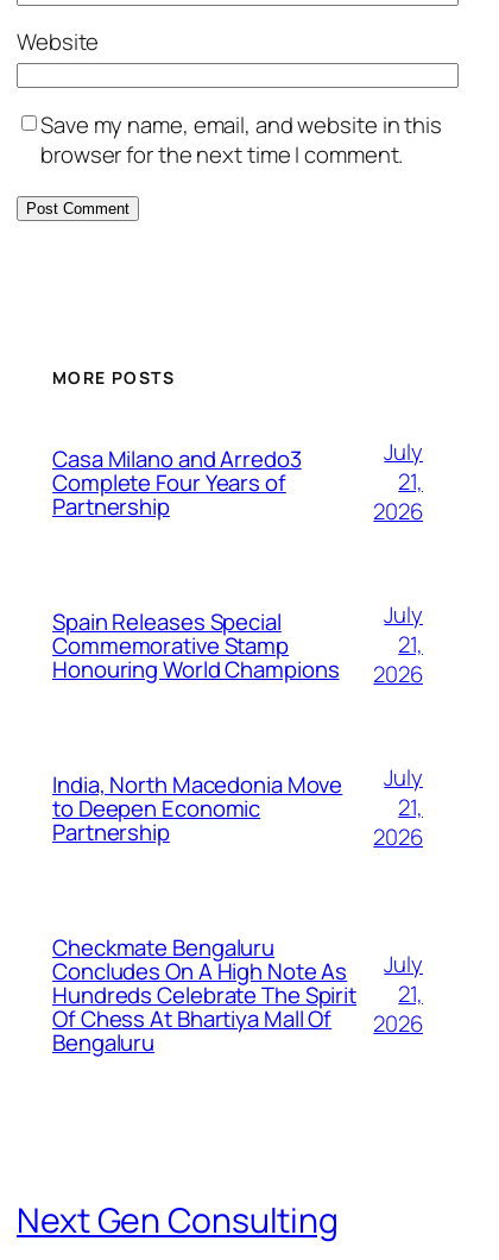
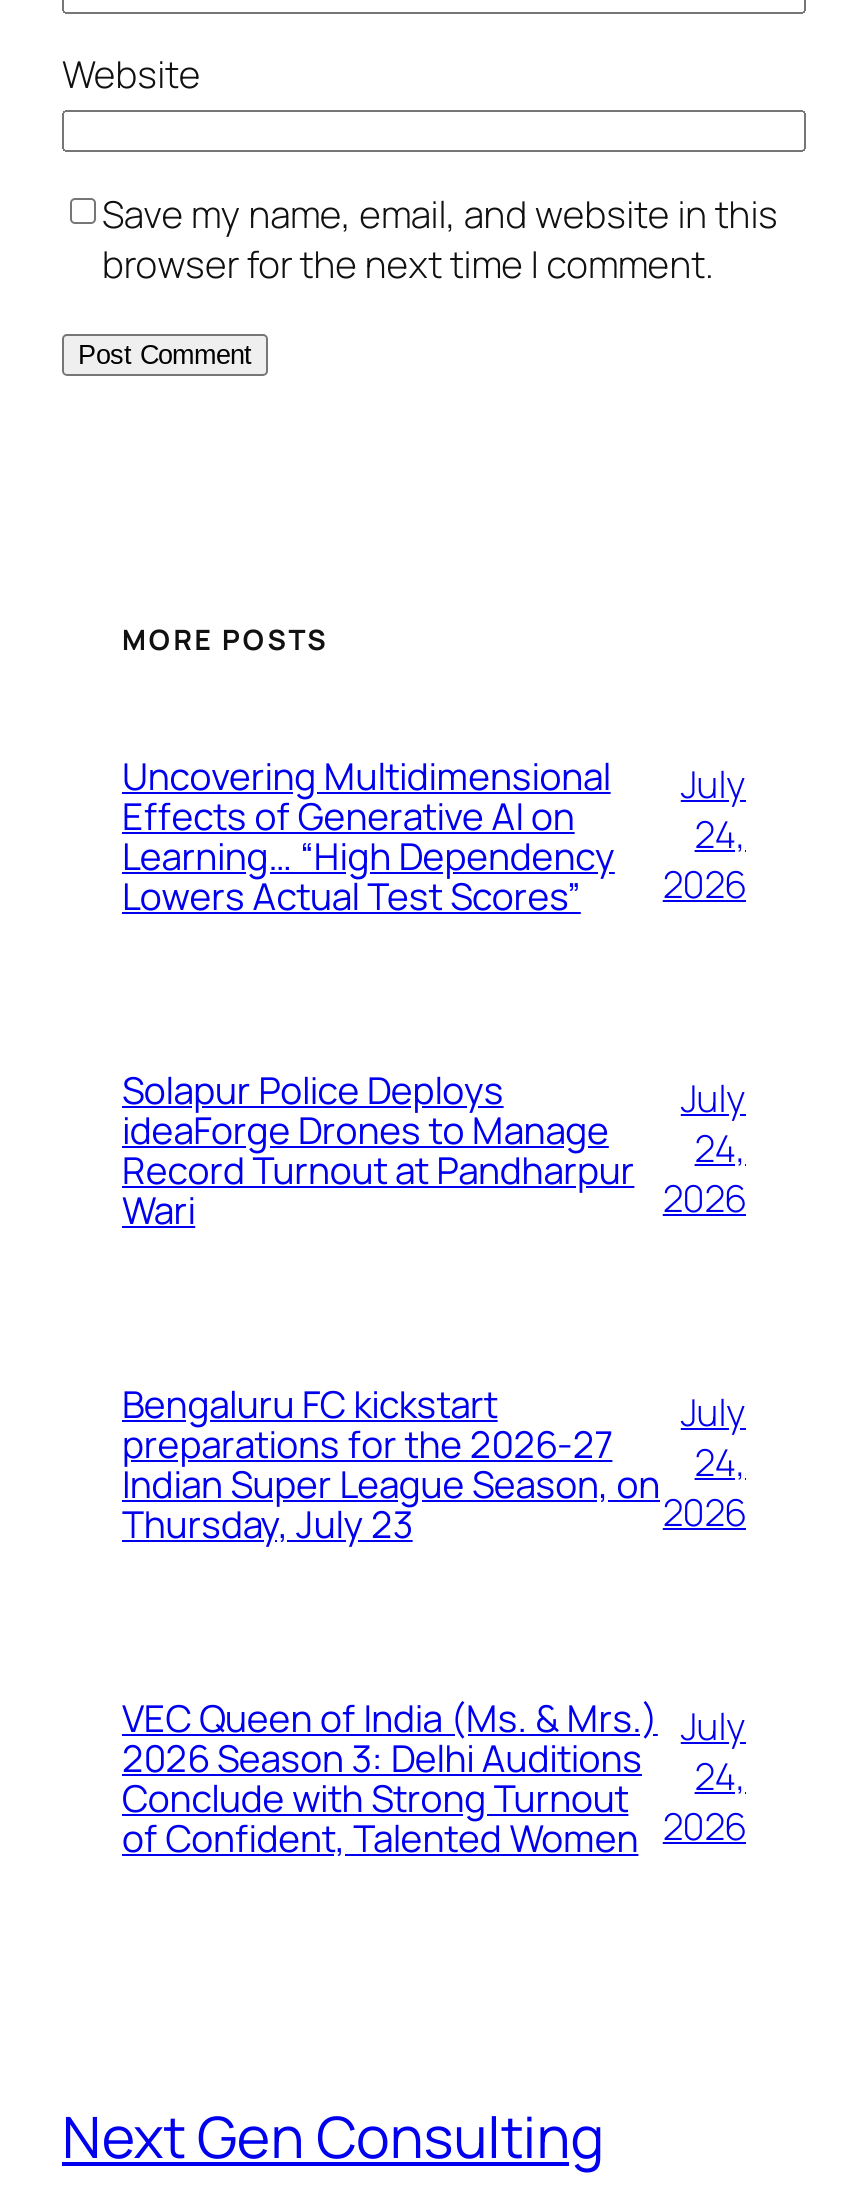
[52,443,301,521] Casa Milano and Arredo3 | Complete Four Years of | Partnership -> [122,749,615,921] Uncovering Multidimensional | Effects of Generative AI on | Learning… “High Dependency | Lowers Actual Test Scores”
[398,466,423,497] 21, -> [695,808,746,860] 24,
[52,606,339,684] Spain Releases Special | Commemorative Stamp | Honouring World Champions -> [122,1063,634,1235] Solapur Police Deploys | ideaForge Drones to Manage | Record Turnout at Pandharpur | Wari
[398,629,423,660] 21, -> [695,1122,746,1174] 24,
[52,768,343,847] India, North Macedonia Move | to Deepen Economic | Partnership -> [122,1377,660,1549] Bengaluru FC kickstart | preparations for the 2026-27 | Indian Super League Season, on | Thursday, July 23
[398,792,423,823] 21, -> [695,1436,746,1488] 24,
[52,931,357,1057] Checkmate Bengaluru | Concludes On A High Note As | Hundreds Celebrate The Spirit | Of Chess At Bhartiya Mall Of | Bengaluru -> [122,1691,658,1863] VEC Queen of India (Ms. & Mrs.) | 2026 Season 3: Delhi Auditions | Conclude with Strong Turnout | of Confident, Talented Women
[398,978,423,1009] 21, -> [695,1750,746,1802] 24,

